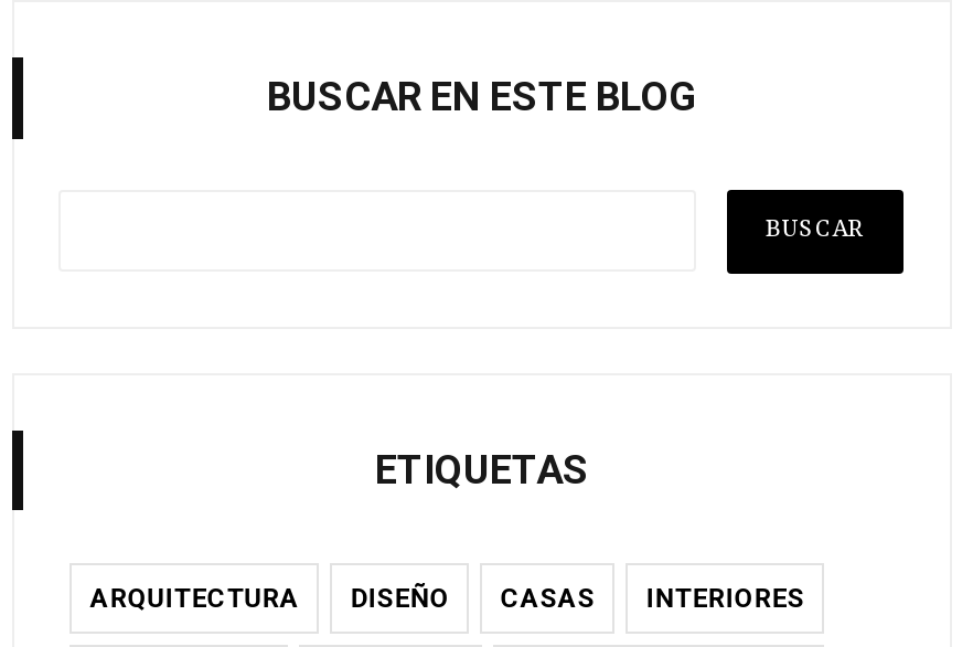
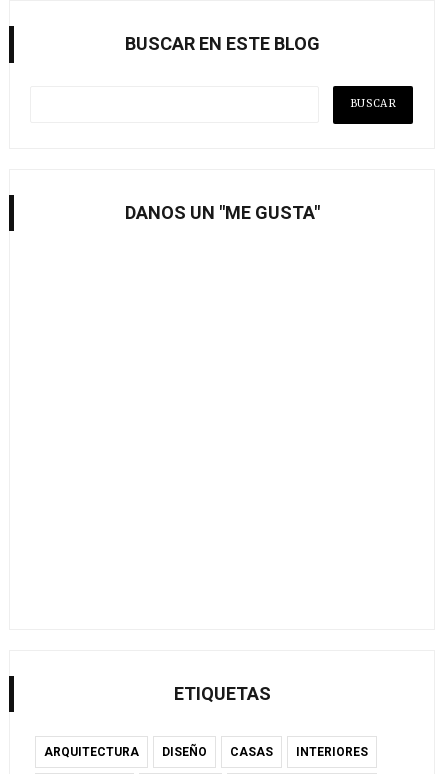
none -> [124,202,319,223] DANOS UN "ME GUSTA"

